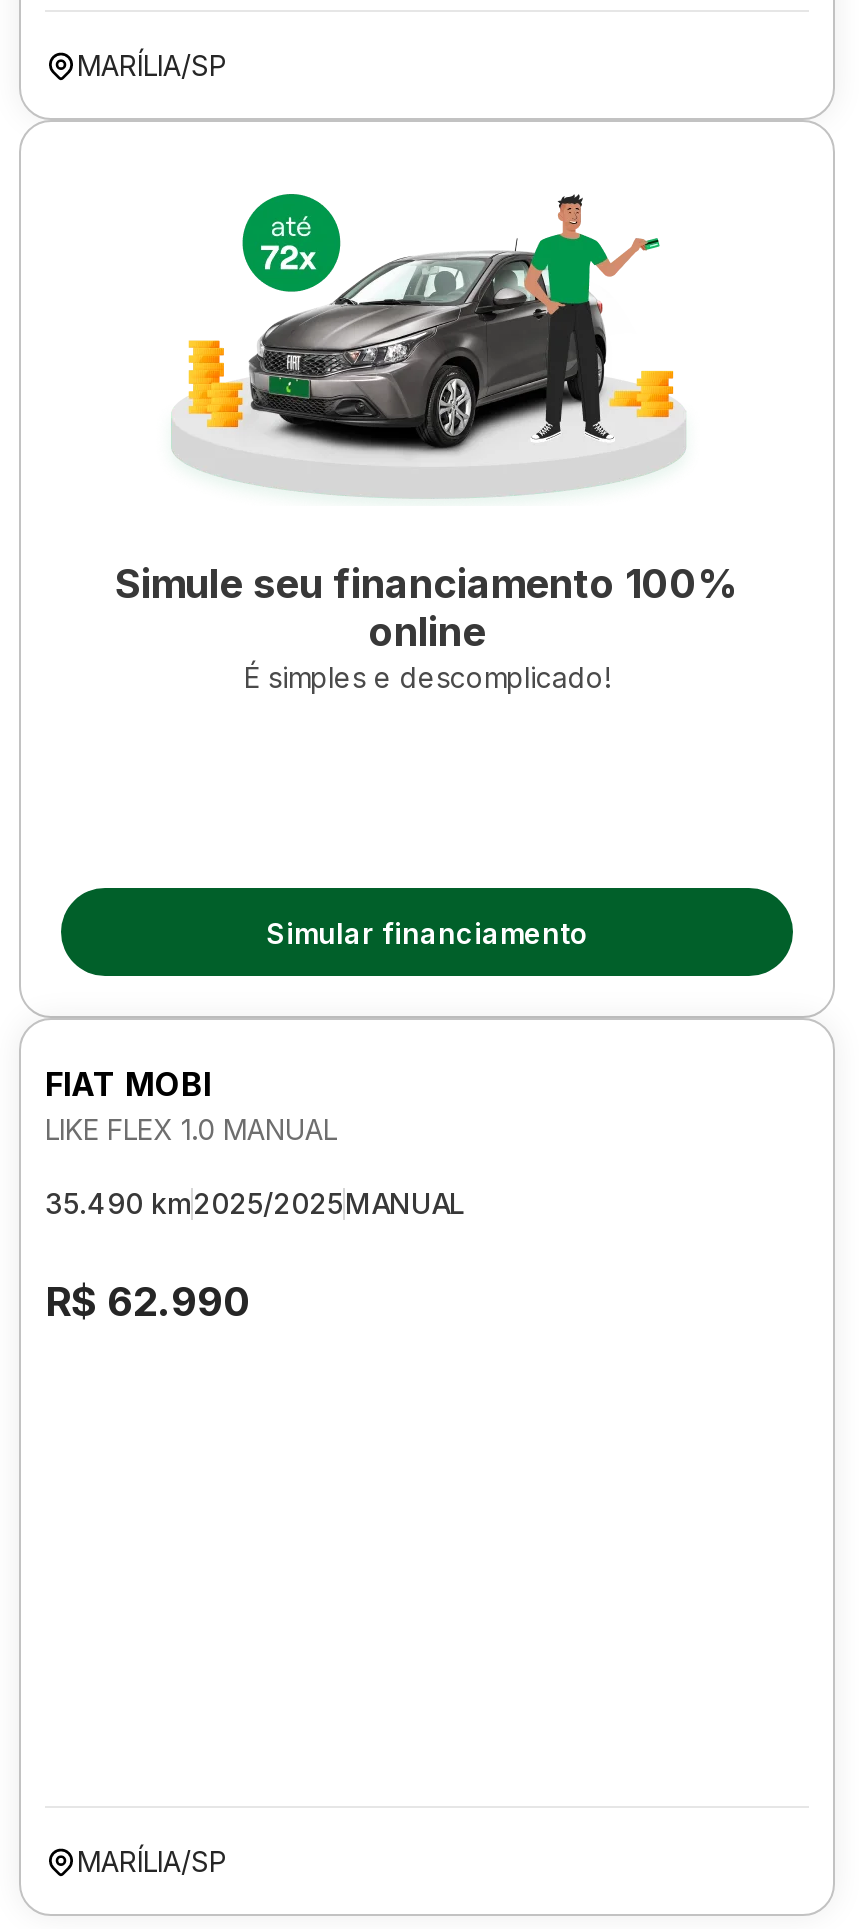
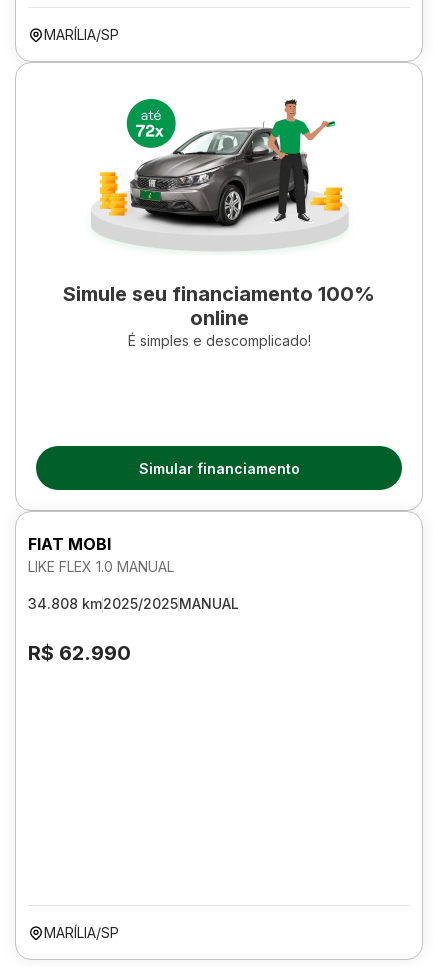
[45,1186,465,1220] 35.490 km2025/2025MANUAL -> [28,595,239,612] 34.808 km2025/2025MANUAL

